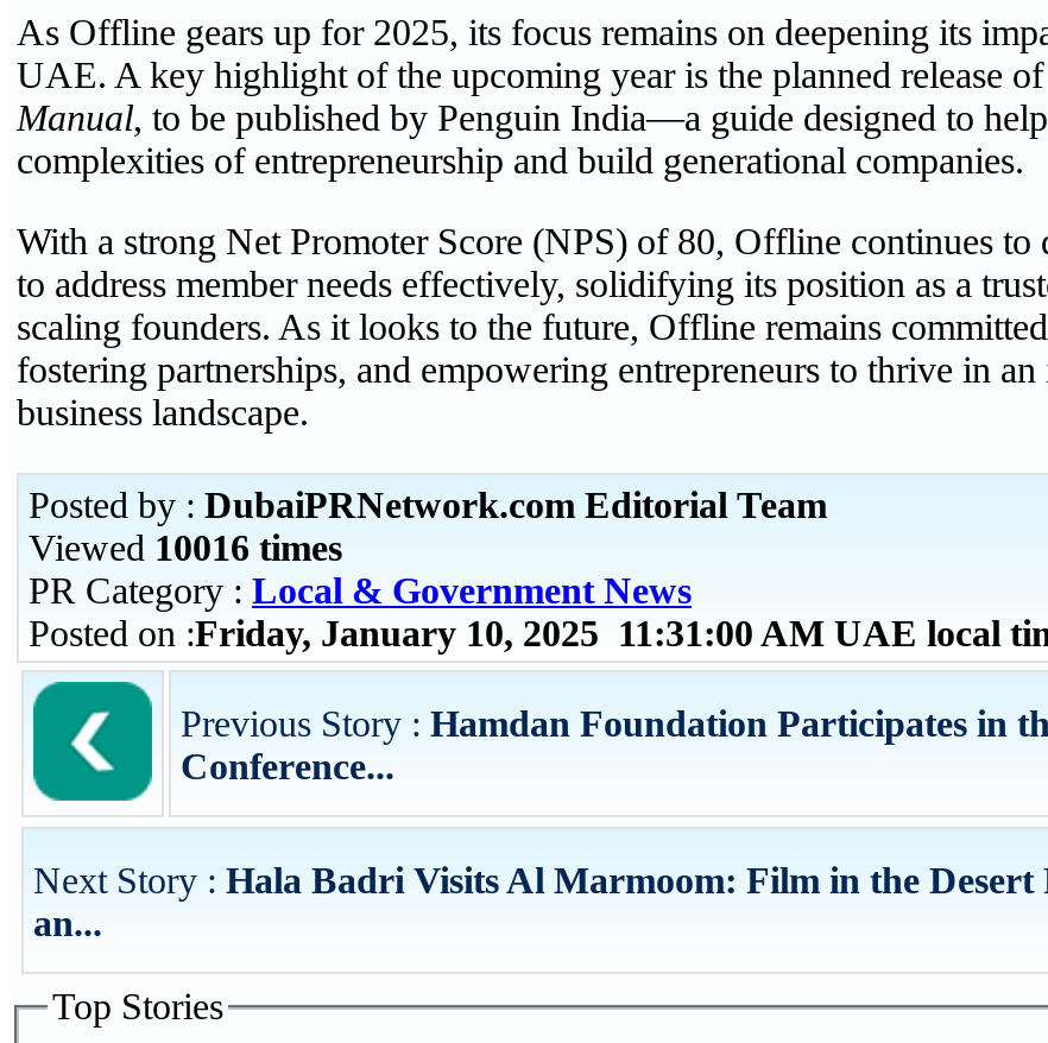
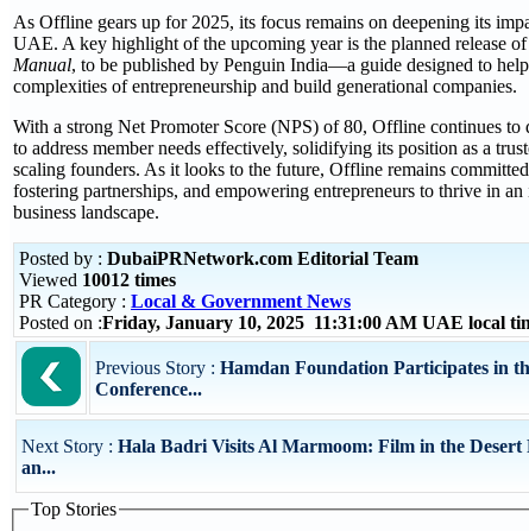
[29,527,342,568] Viewed 10016 times -> [19,270,176,290] Viewed 10012 times

